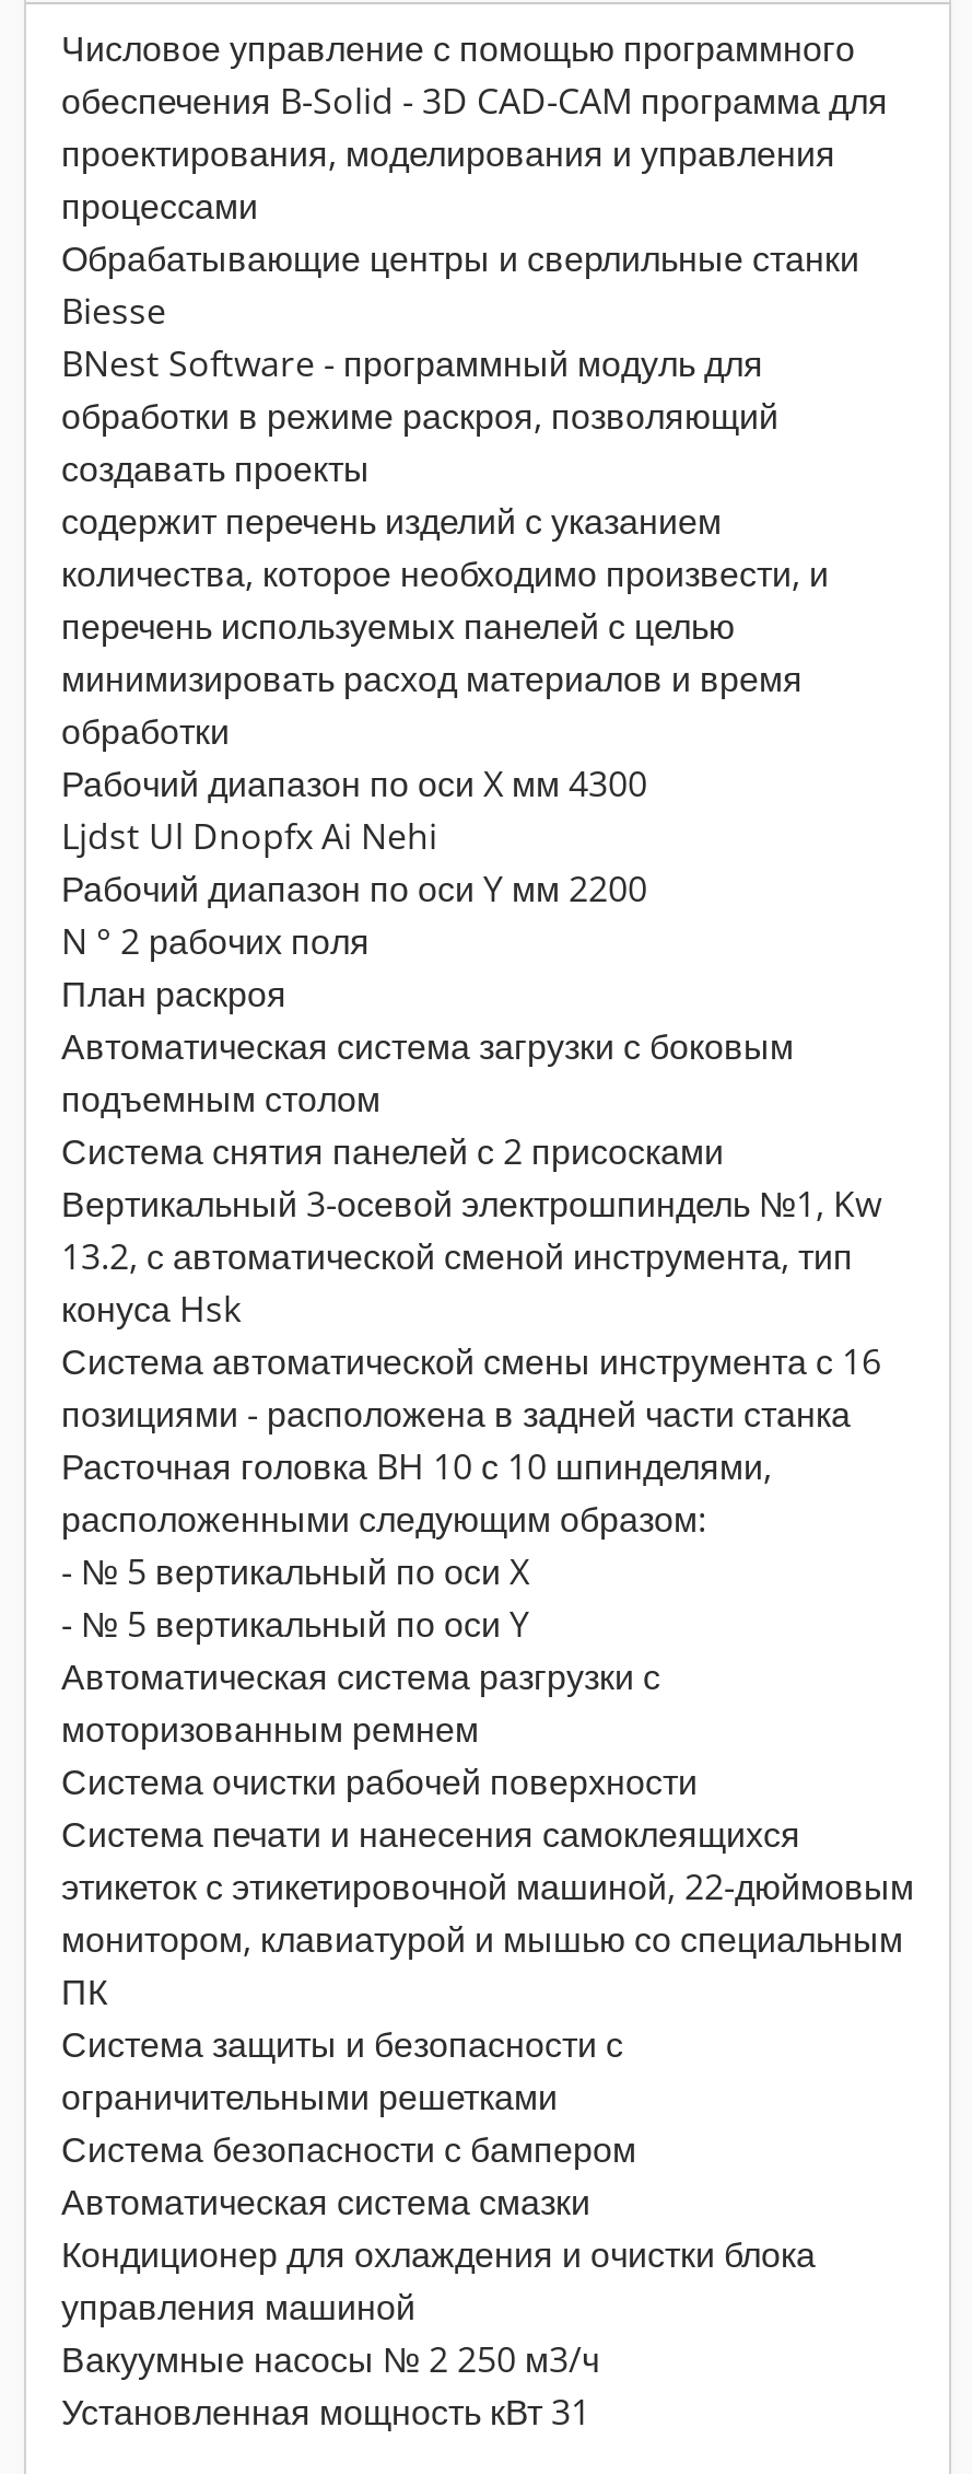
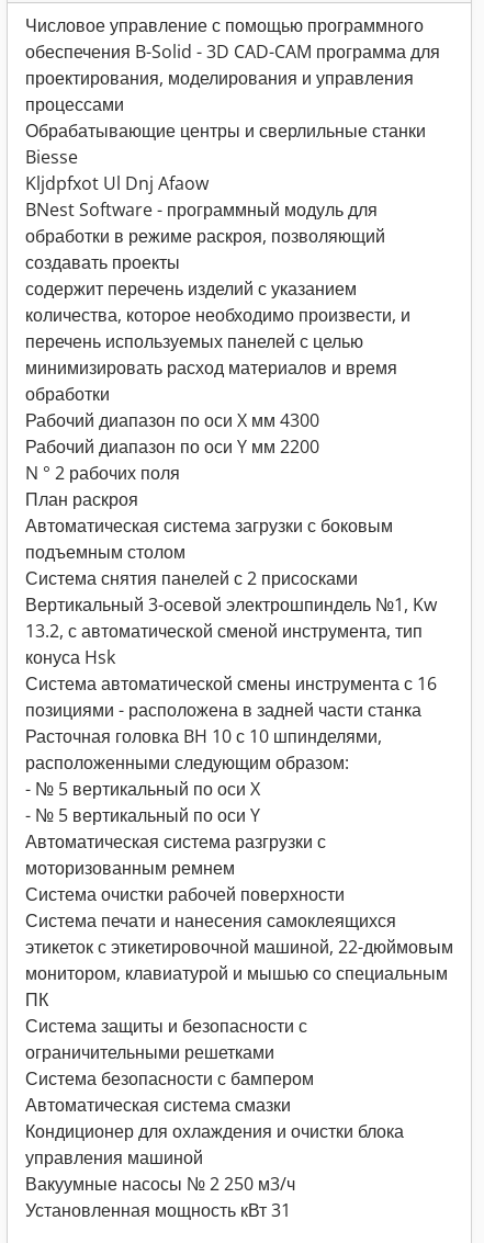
none -> [25,171,209,195] Kljdpfxot Ul Dnj Afaow
moved [61,339,829,808] -> [25,197,410,432]: BNest Software - программный модуль для | обработки в режиме раскроя, позволяющий | создавать проекты | ... | обработки | Рабочий диапазон по оси X мм 4300
[61,812,437,860] Ljdst Ul Dnopfx Ai Nehi -> none

